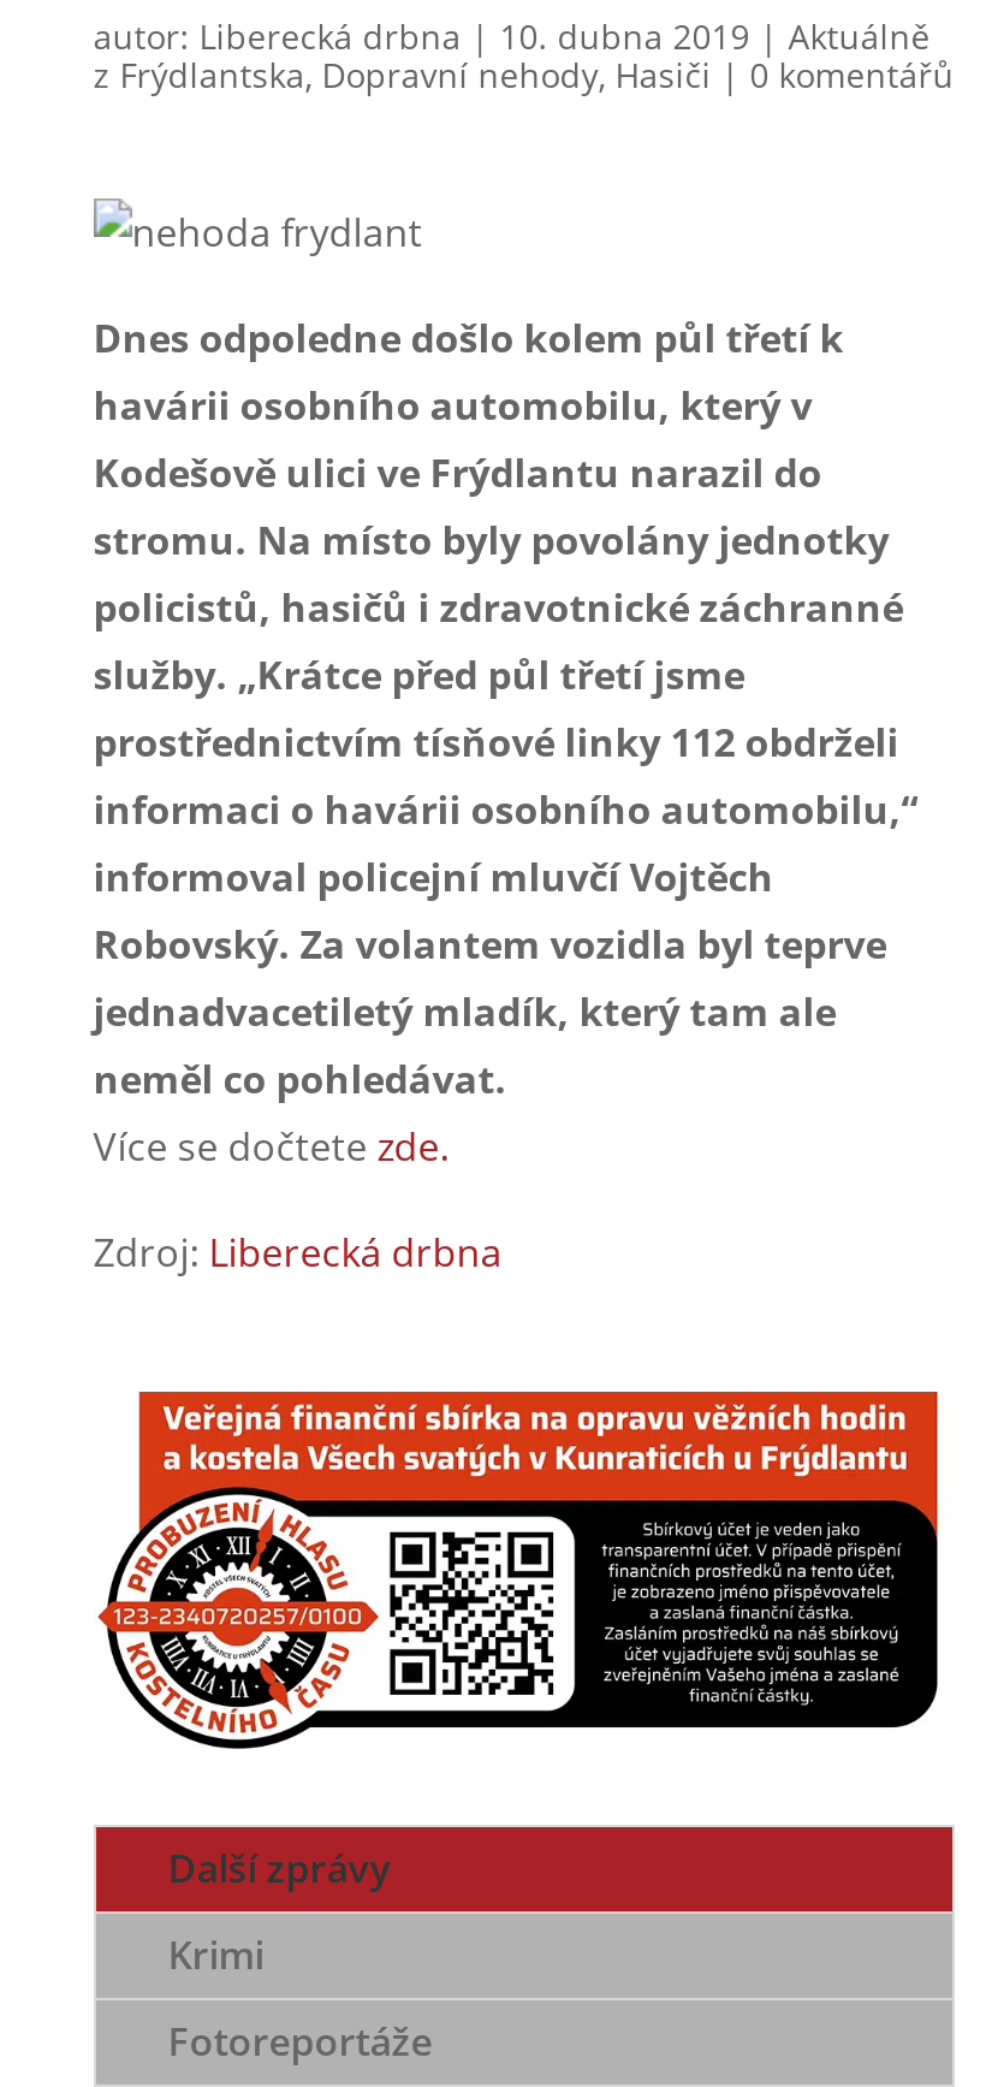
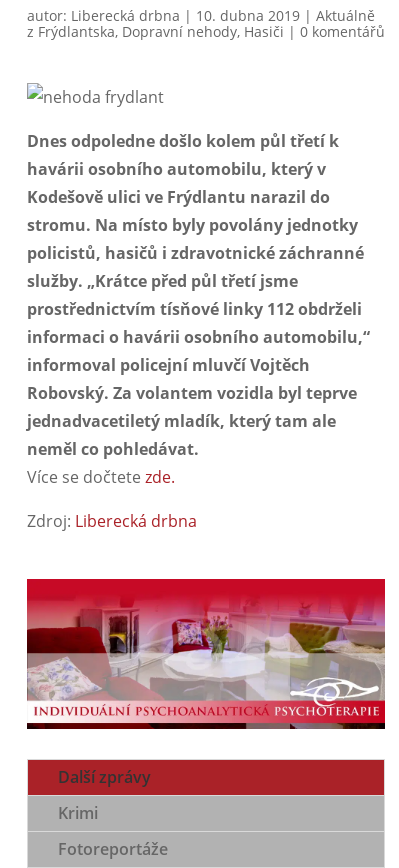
[94,1389,955,1753] [image] -> [26,578,386,730] [image]

